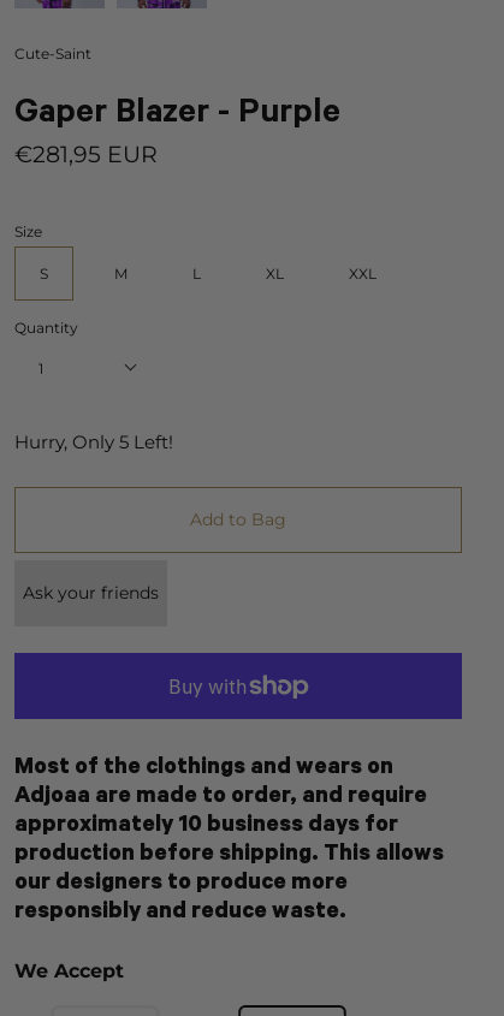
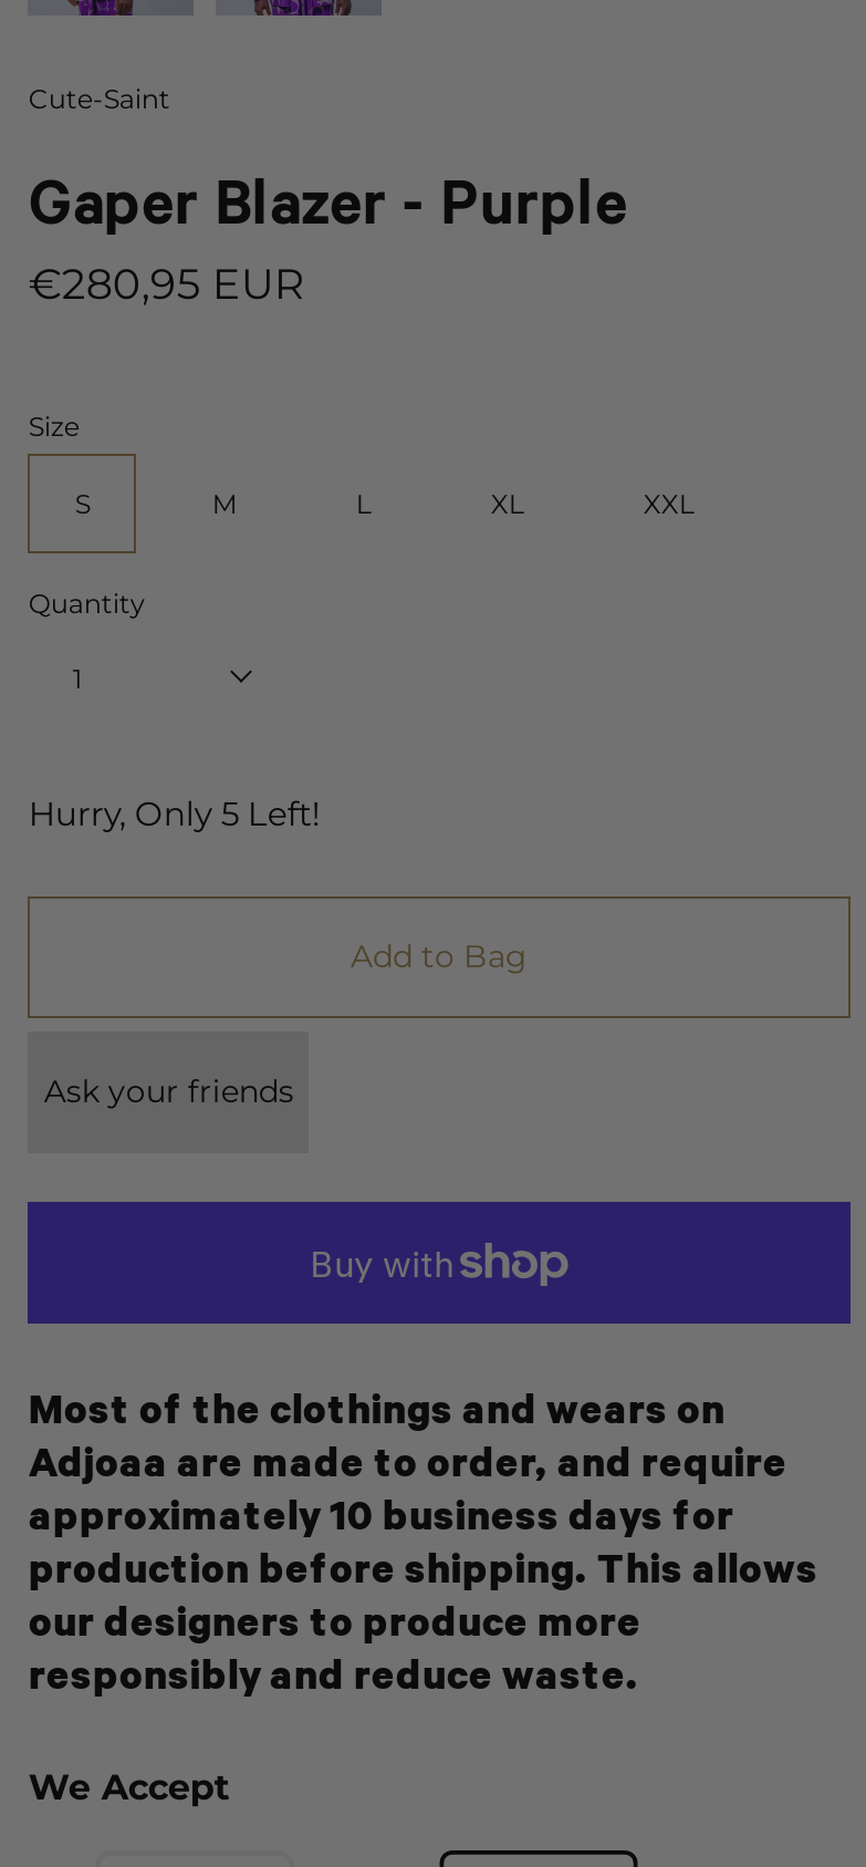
[15,141,158,168] €281,95 EUR -> [29,259,305,310] €280,95 EUR

